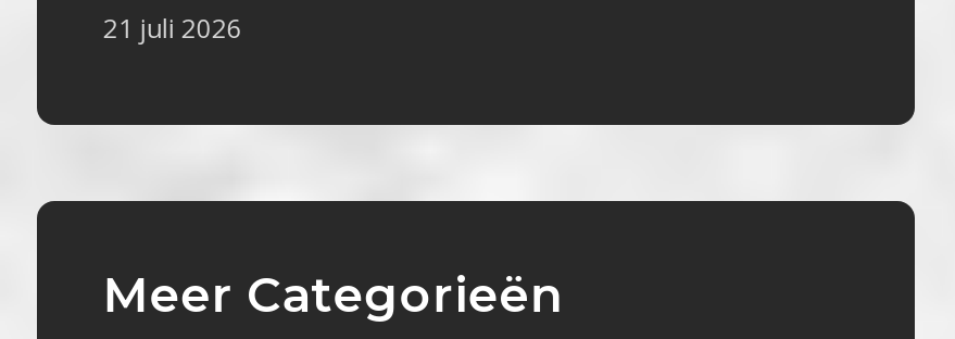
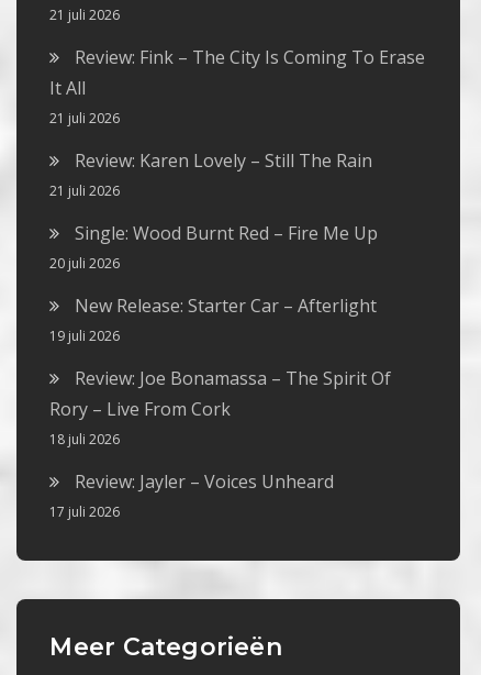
none -> [50,46,425,522] Review: Fink – The City Is Coming To Erase | It All | 21 juli 2026 | Review: Karen Lovely – Still The Rain | 21 juli 2026 | Single: Wood Burnt Red – Fire Me Up | 20 juli 2026 | New Release: Starter Car – Afterlight | 19 juli 2026 | Review: Joe Bonamassa – The Spirit Of | Rory – Live From Cork | 18 juli 2026 | Review: Jayler – Voices Unheard | 17 juli 2026

